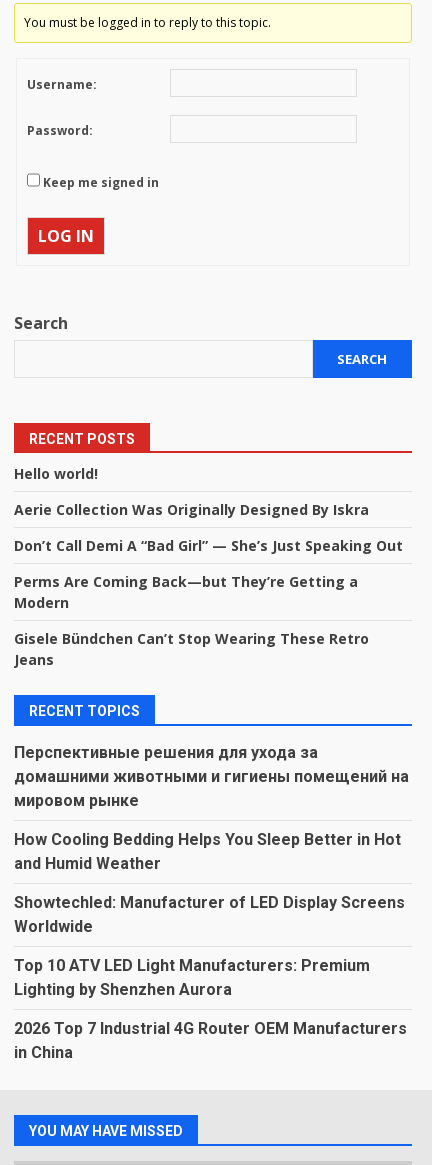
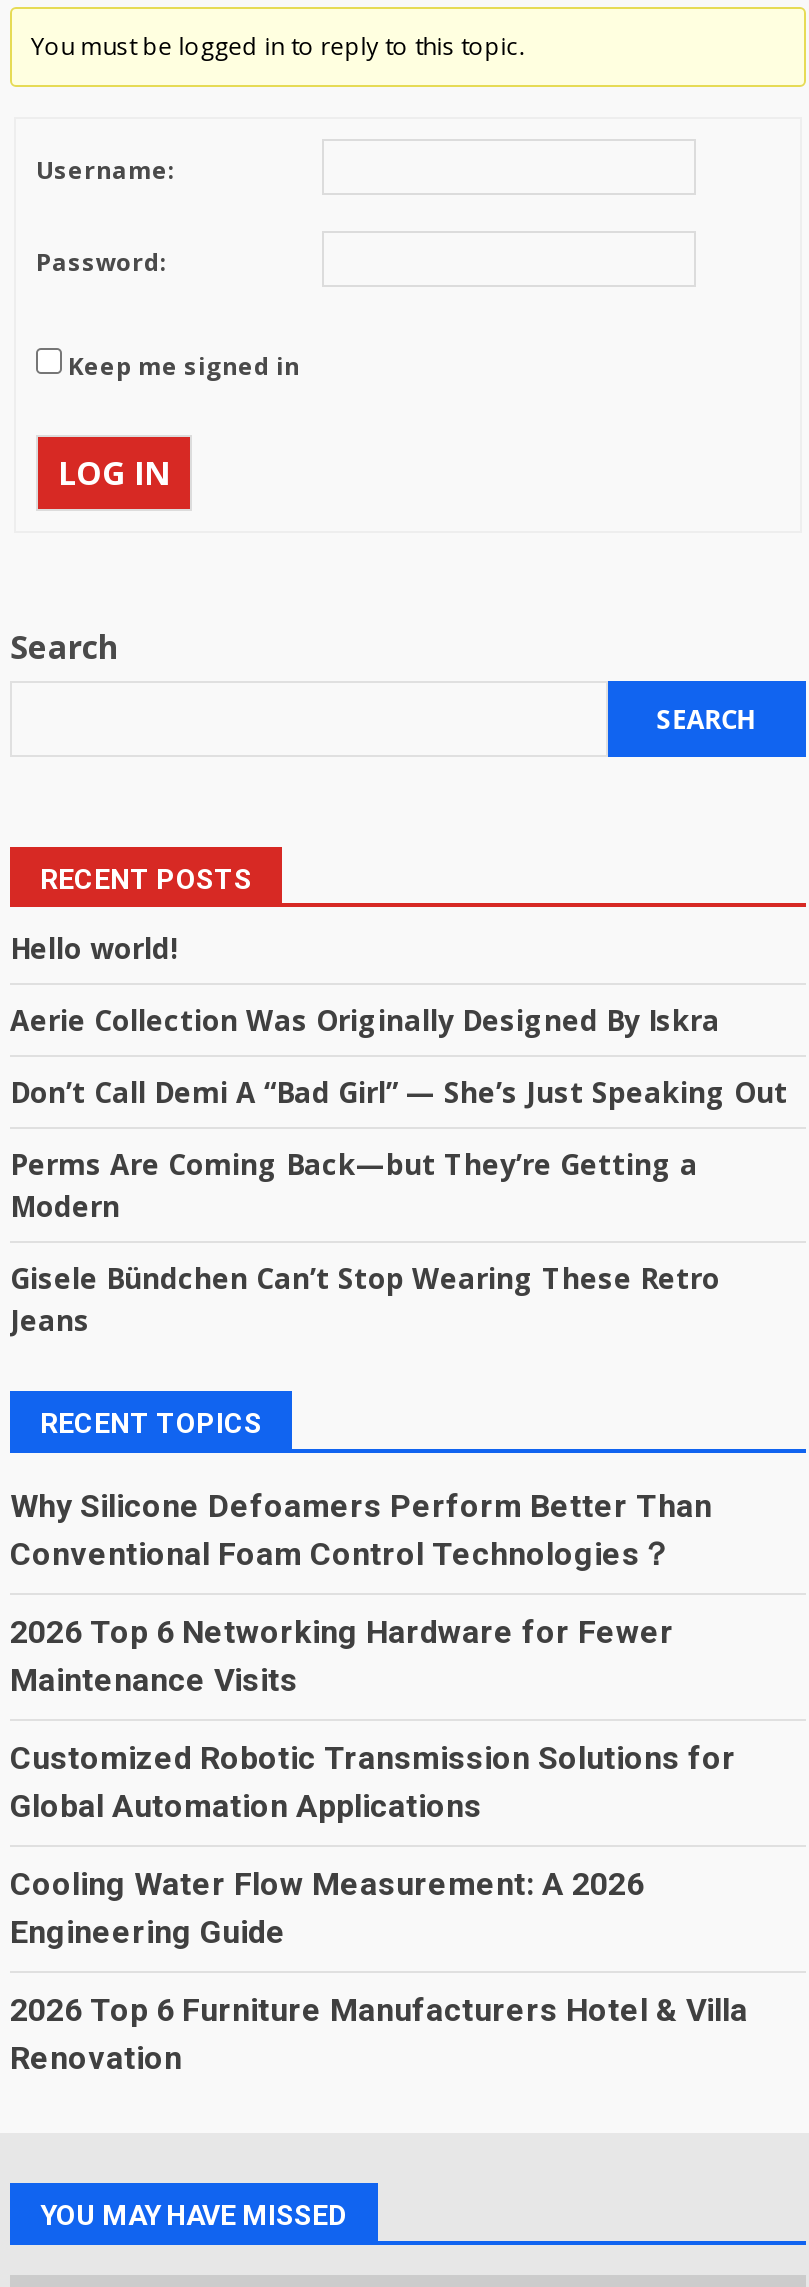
[14,743,409,810] Перспективные решения для ухода за | домашними животными и гигиены помещений на | мировом рынке -> [10,1487,712,1573] Why Silicone Defoamers Perform Better Than | Conventional Foam Control Technologies？
[14,830,401,873] How Cooling Bedding Helps You Sleep Better in Hot | and Humid Weather -> [10,1613,674,1699] 2026 Top 6 Networking Hardware for Fewer | Maintenance Visits
[14,893,405,936] Showtechled: Manufacturer of LED Display Screens | Worldwide -> [10,1739,736,1825] Customized Robotic Transmission Solutions for | Global Automation Applications
[14,956,370,999] Top 10 ATV LED Light Manufacturers: Premium | Lighting by Shenzhen Aurora -> [10,1865,644,1951] Cooling Water Flow Measurement: A 2026 | Engineering Guide
[14,1019,407,1062] 2026 Top 7 Industrial 4G Router OEM Manufacturers | in China -> [10,1991,748,2077] 2026 Top 6 Furniture Manufacturers Hotel & Villa | Renovation

